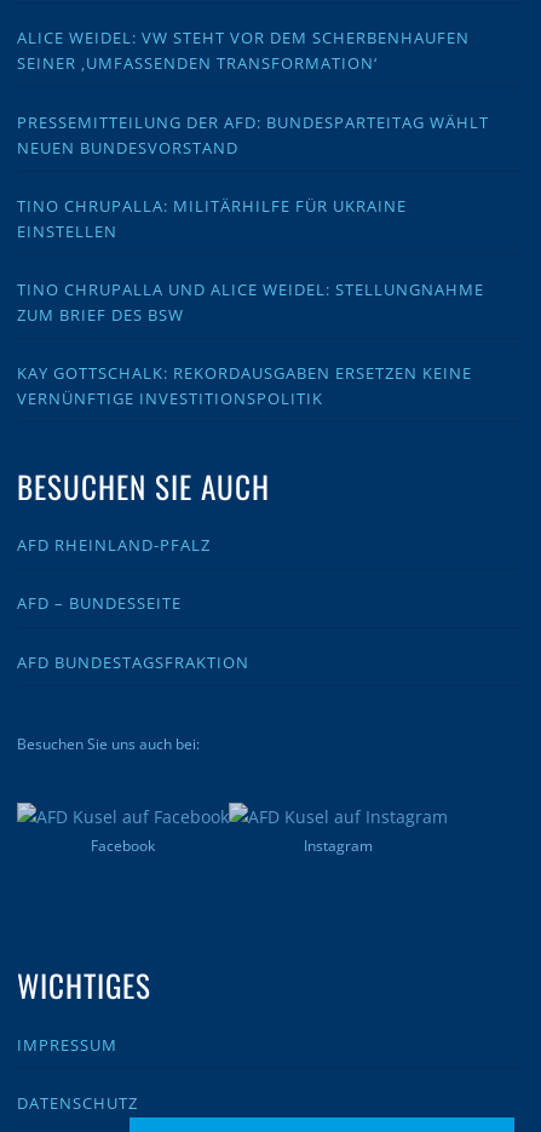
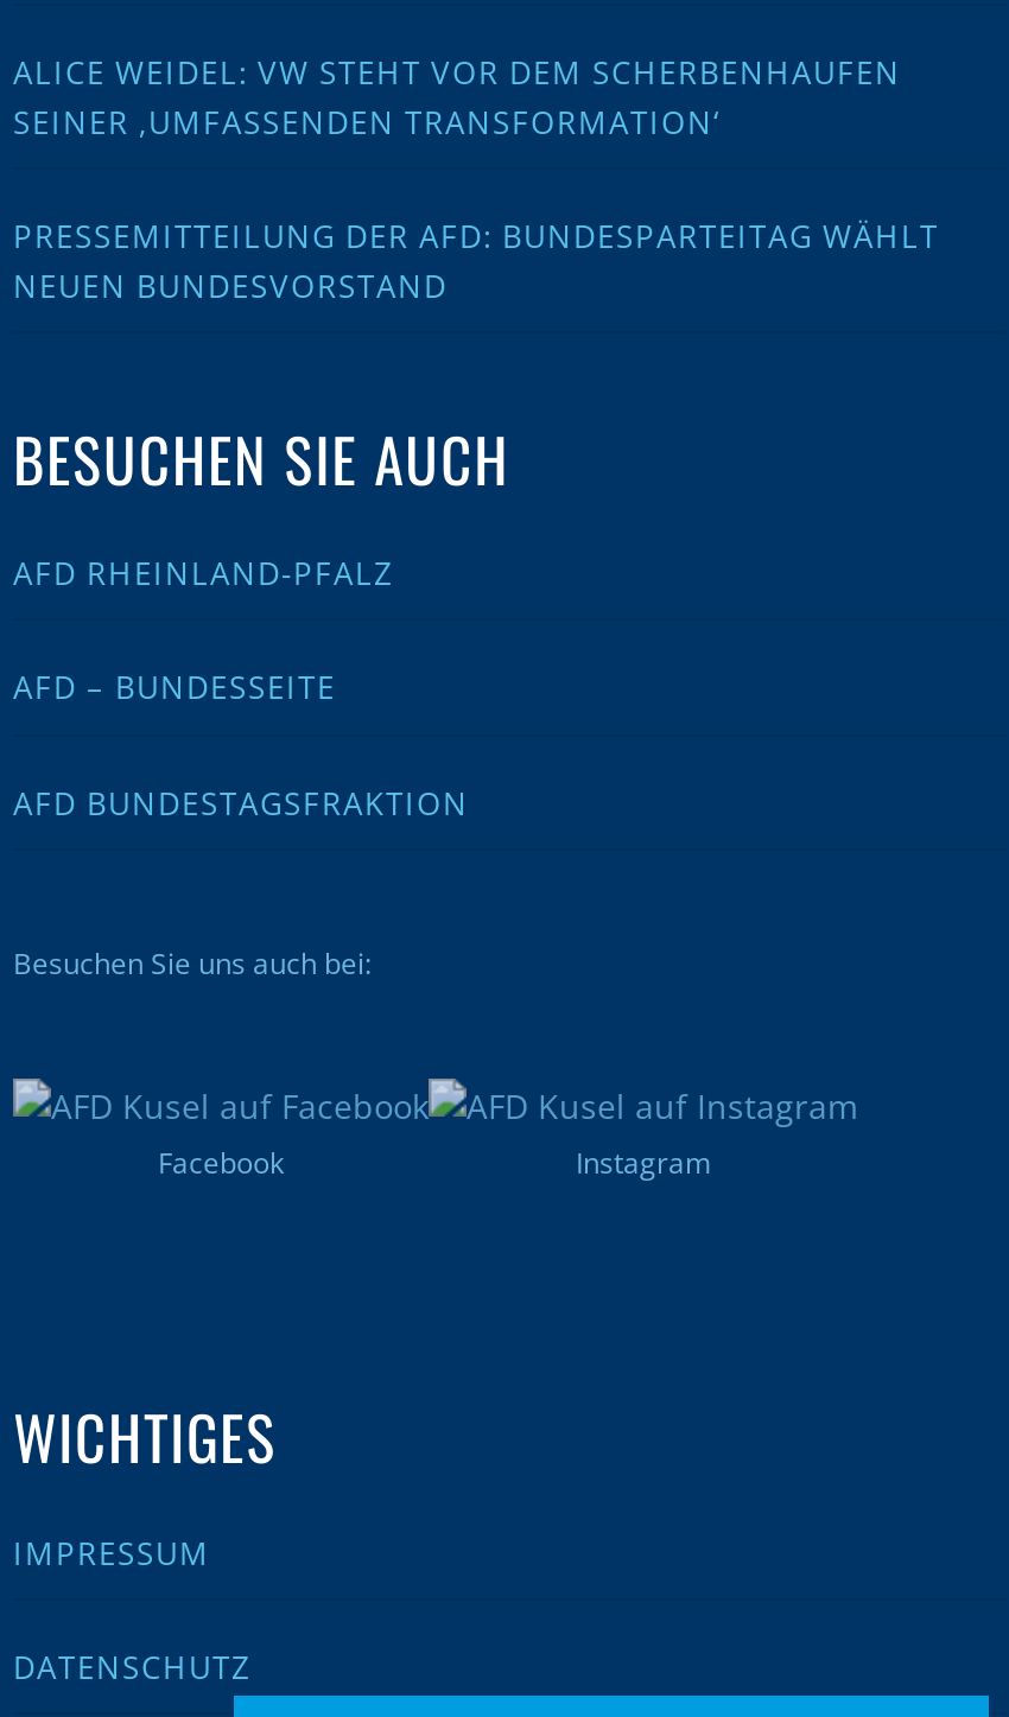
[17,195,484,409] TINO CHRUPALLA: MILITÄRHILFE FÜR UKRAINE | EINSTELLEN | TINO CHRUPALLA UND ALICE WEIDEL: STELLUNGNAHME | ZUM BRIEF DES BSW | KAY GOTTSCHALK: REKORDAUSGABEN ERSETZEN KEINE | VERNÜNFTIGE INVESTITIONSPOLITIK -> none

